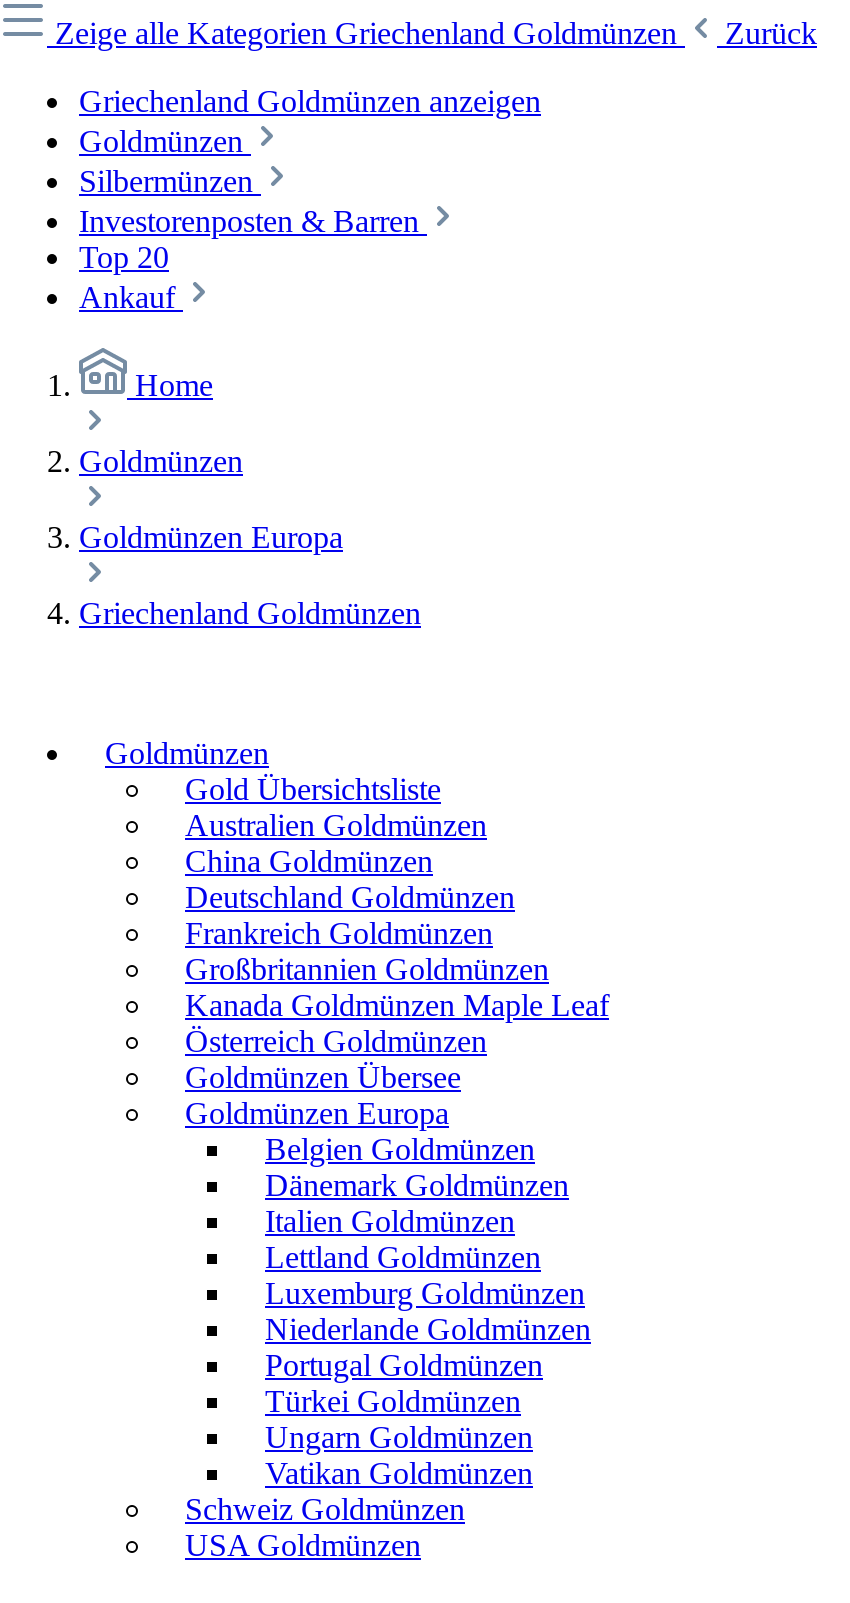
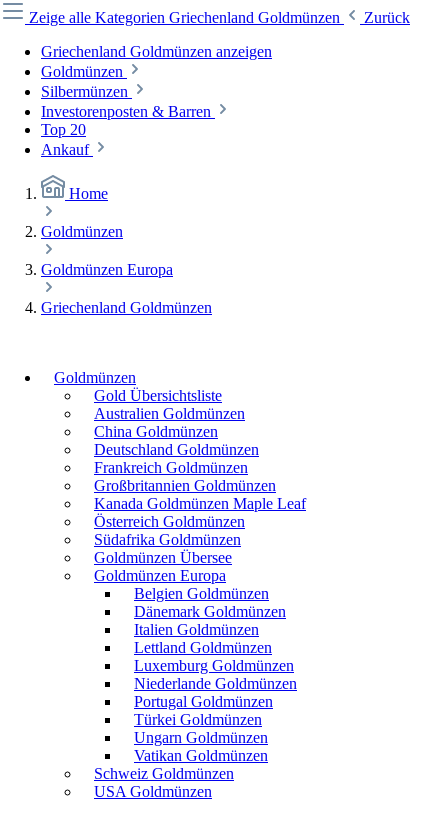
none -> [94,531,241,548] Südafrika Goldmünzen

